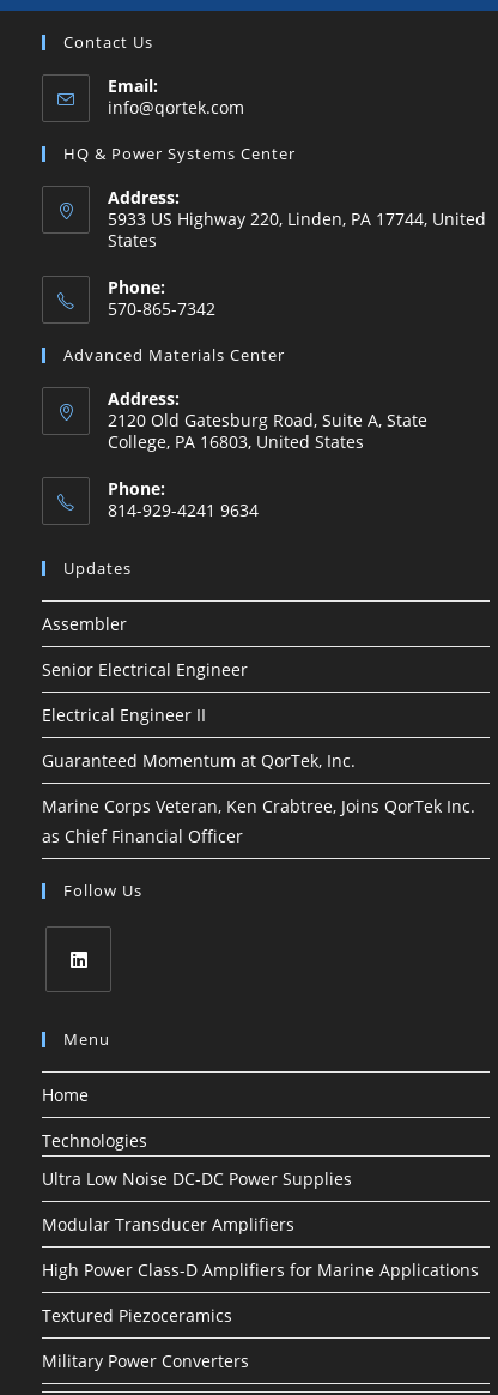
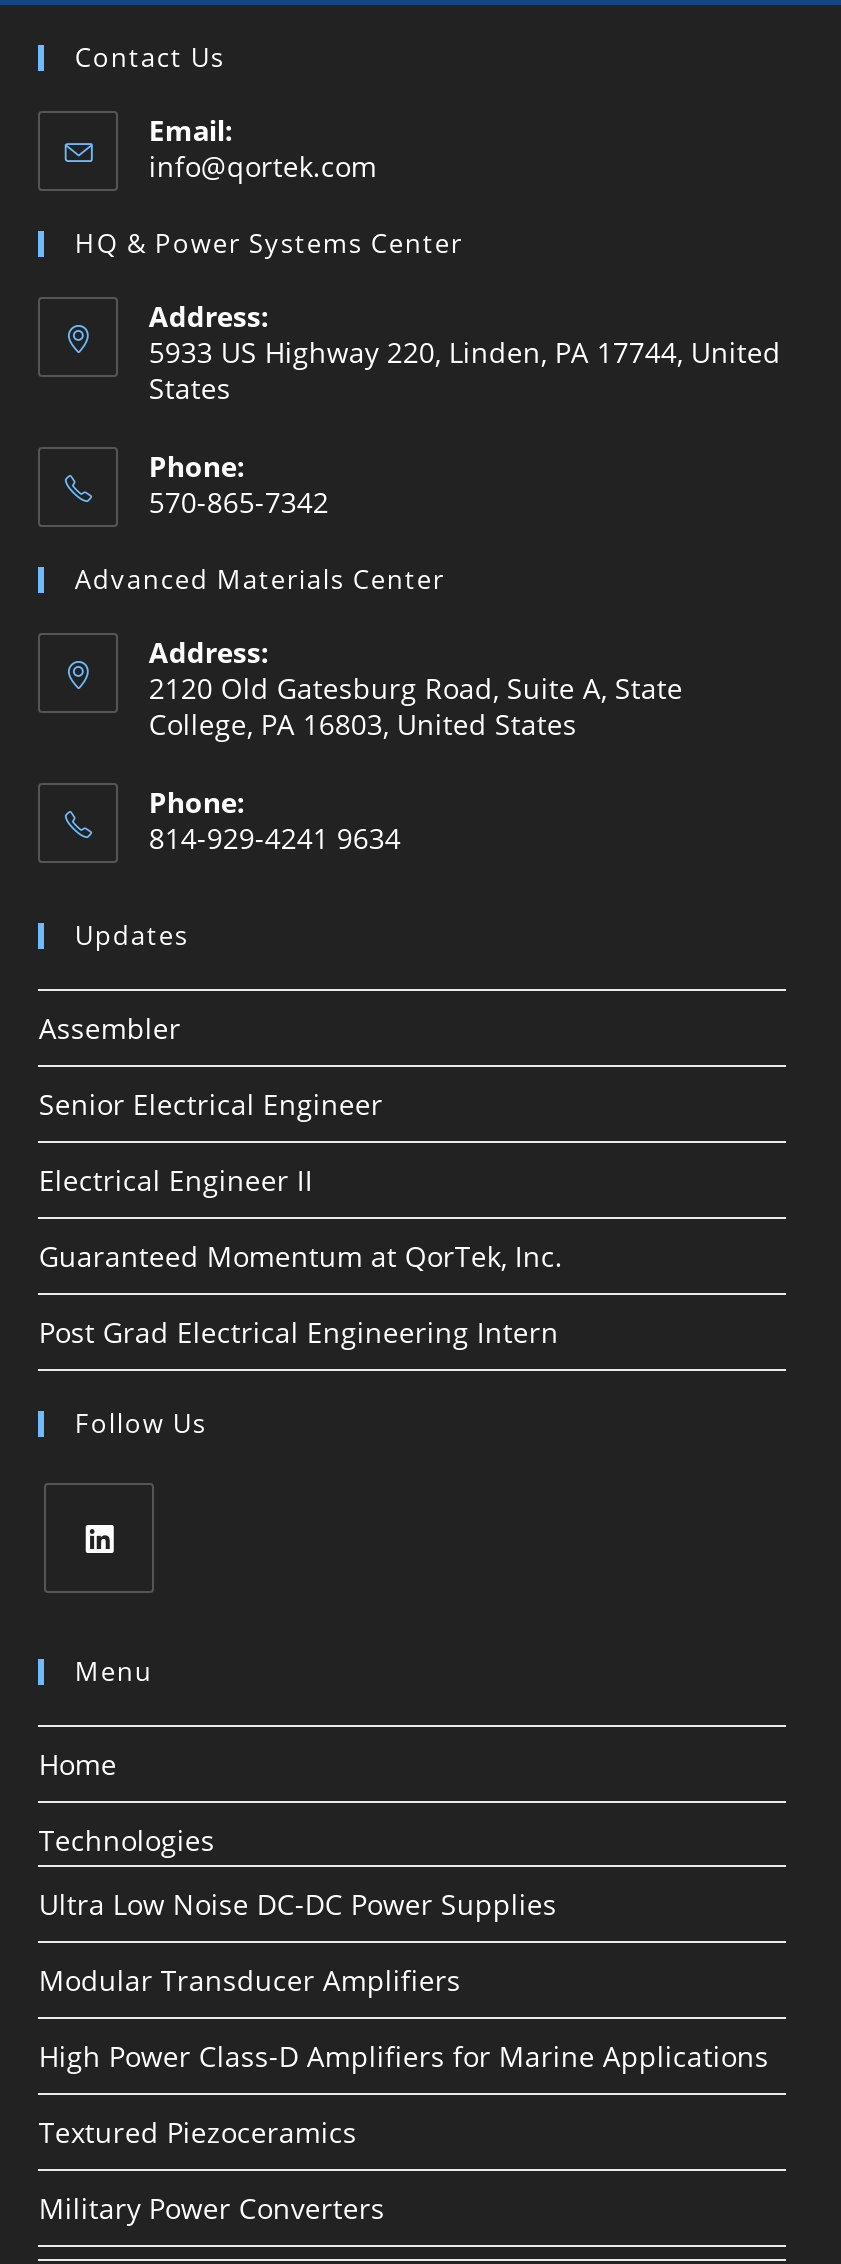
[42,795,476,847] Marine Corps Veteran, Ken Crabtree, Joins QorTek Inc. | as Chief Financial Officer -> [39,1313,559,1351] Post Grad Electrical Engineering Intern

